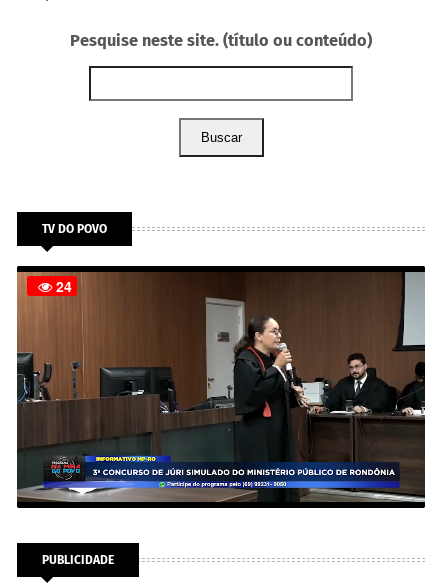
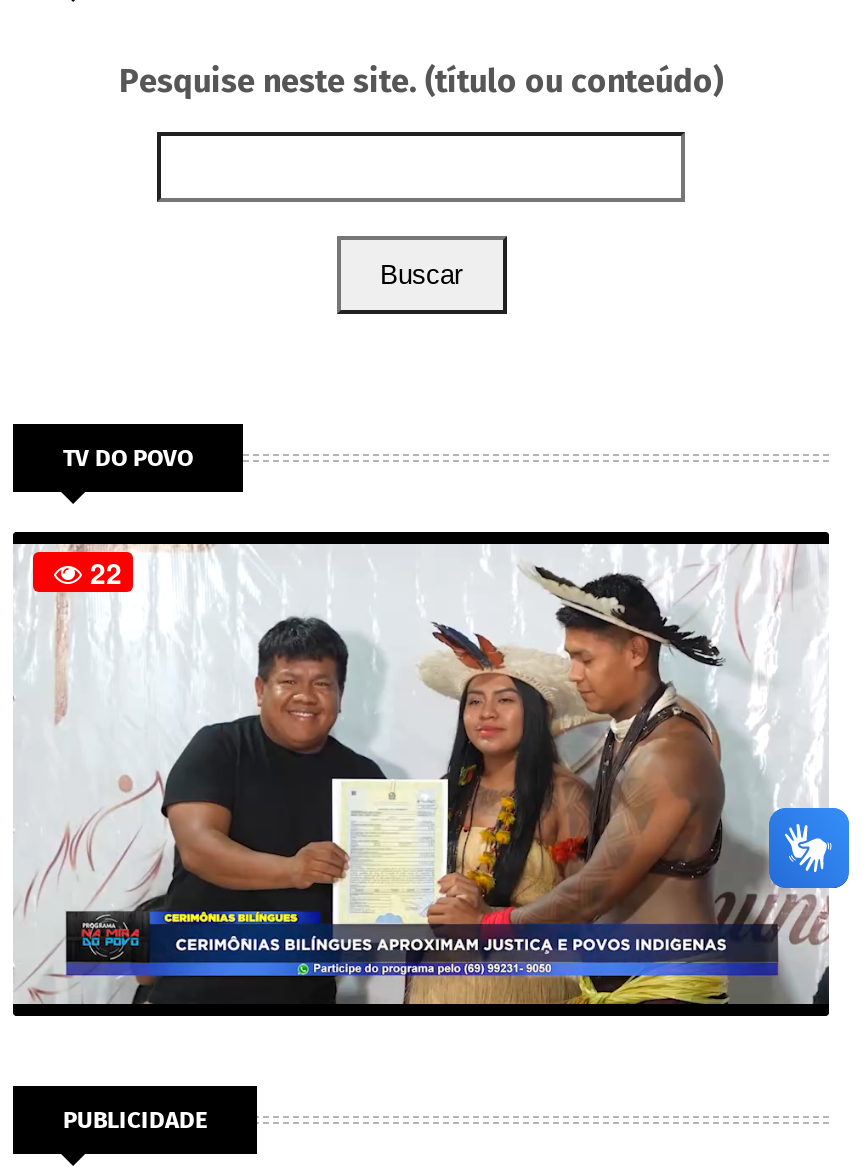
[16,271,435,503] [image] -> [13,542,851,1006] [image]

